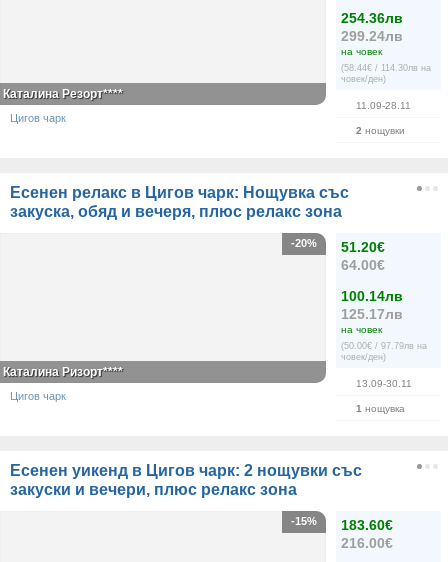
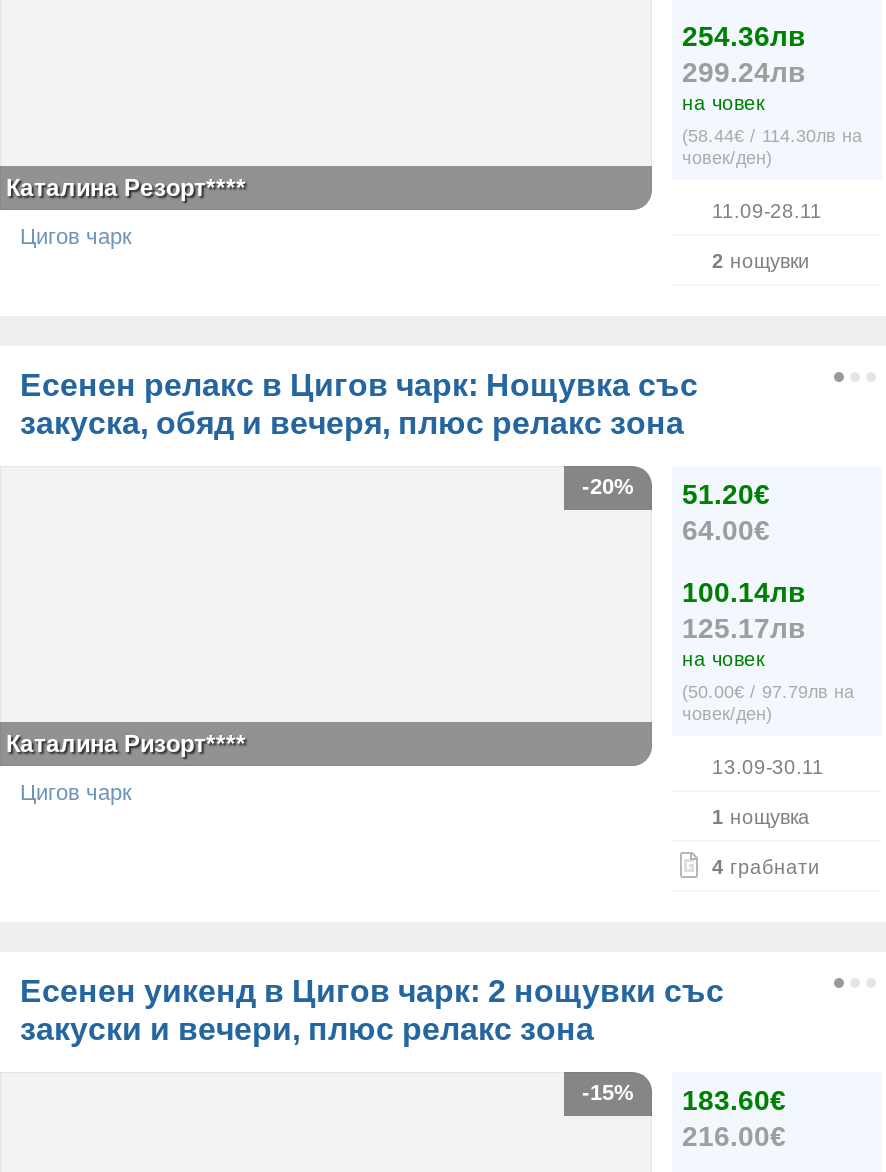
none -> [712,856,820,878] 4 грабнати

